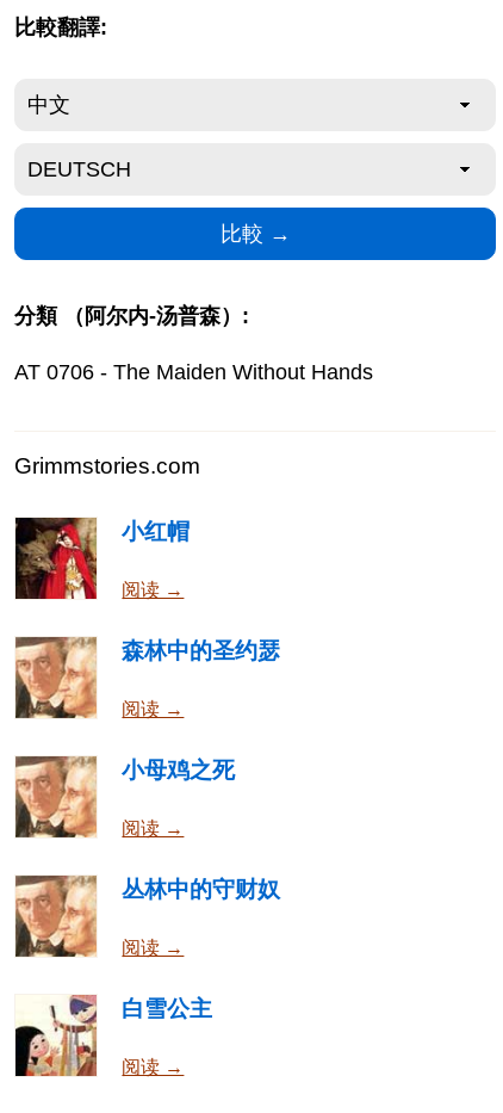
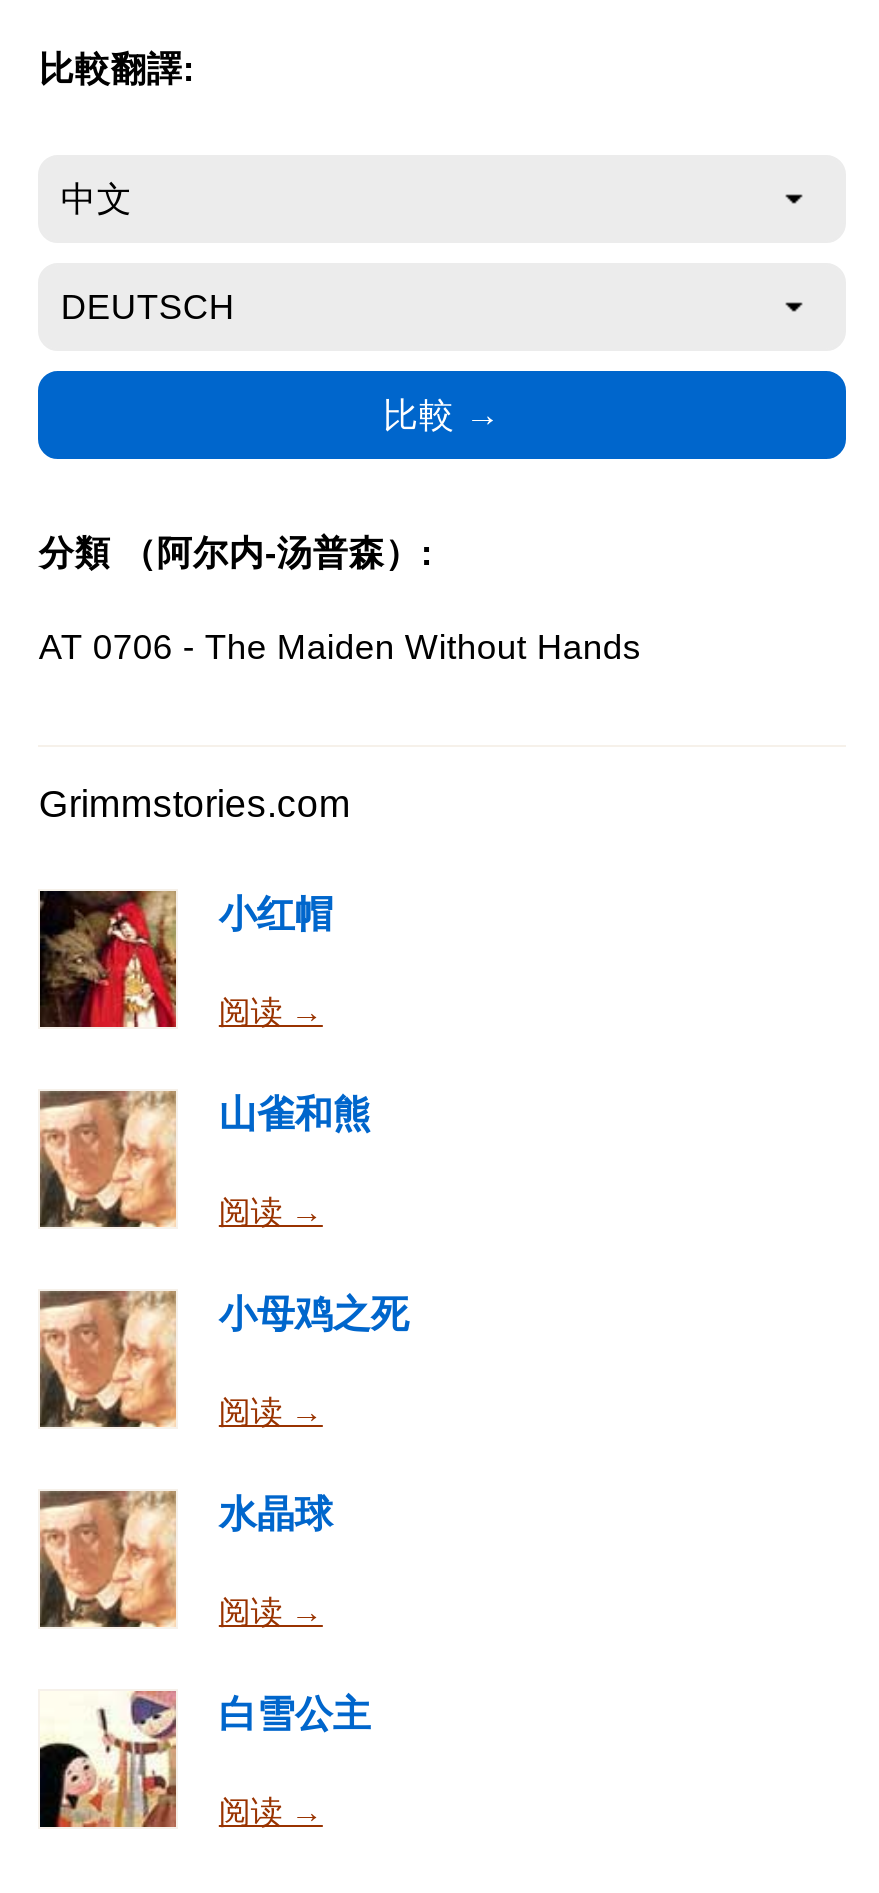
[122,638,281,664] 森林中的圣约瑟 -> [219,1093,371,1135] 山雀和熊
[122,877,281,902] 丛林中的守财奴 -> [219,1493,333,1535] 水晶球

